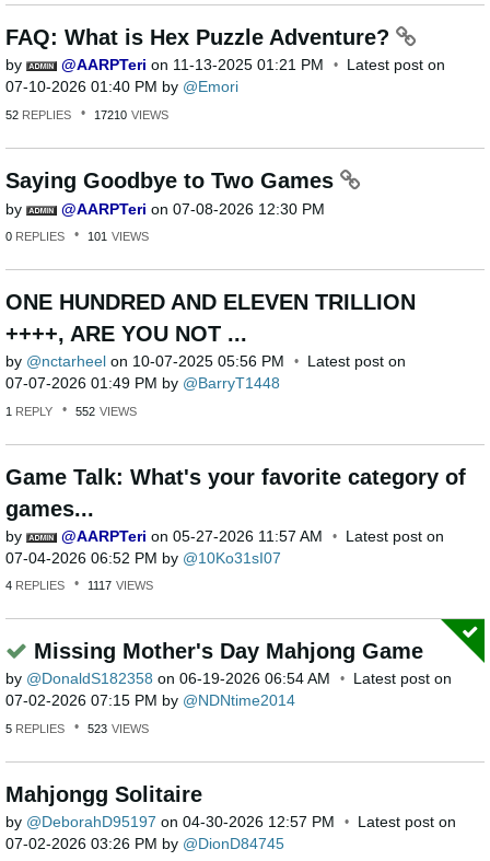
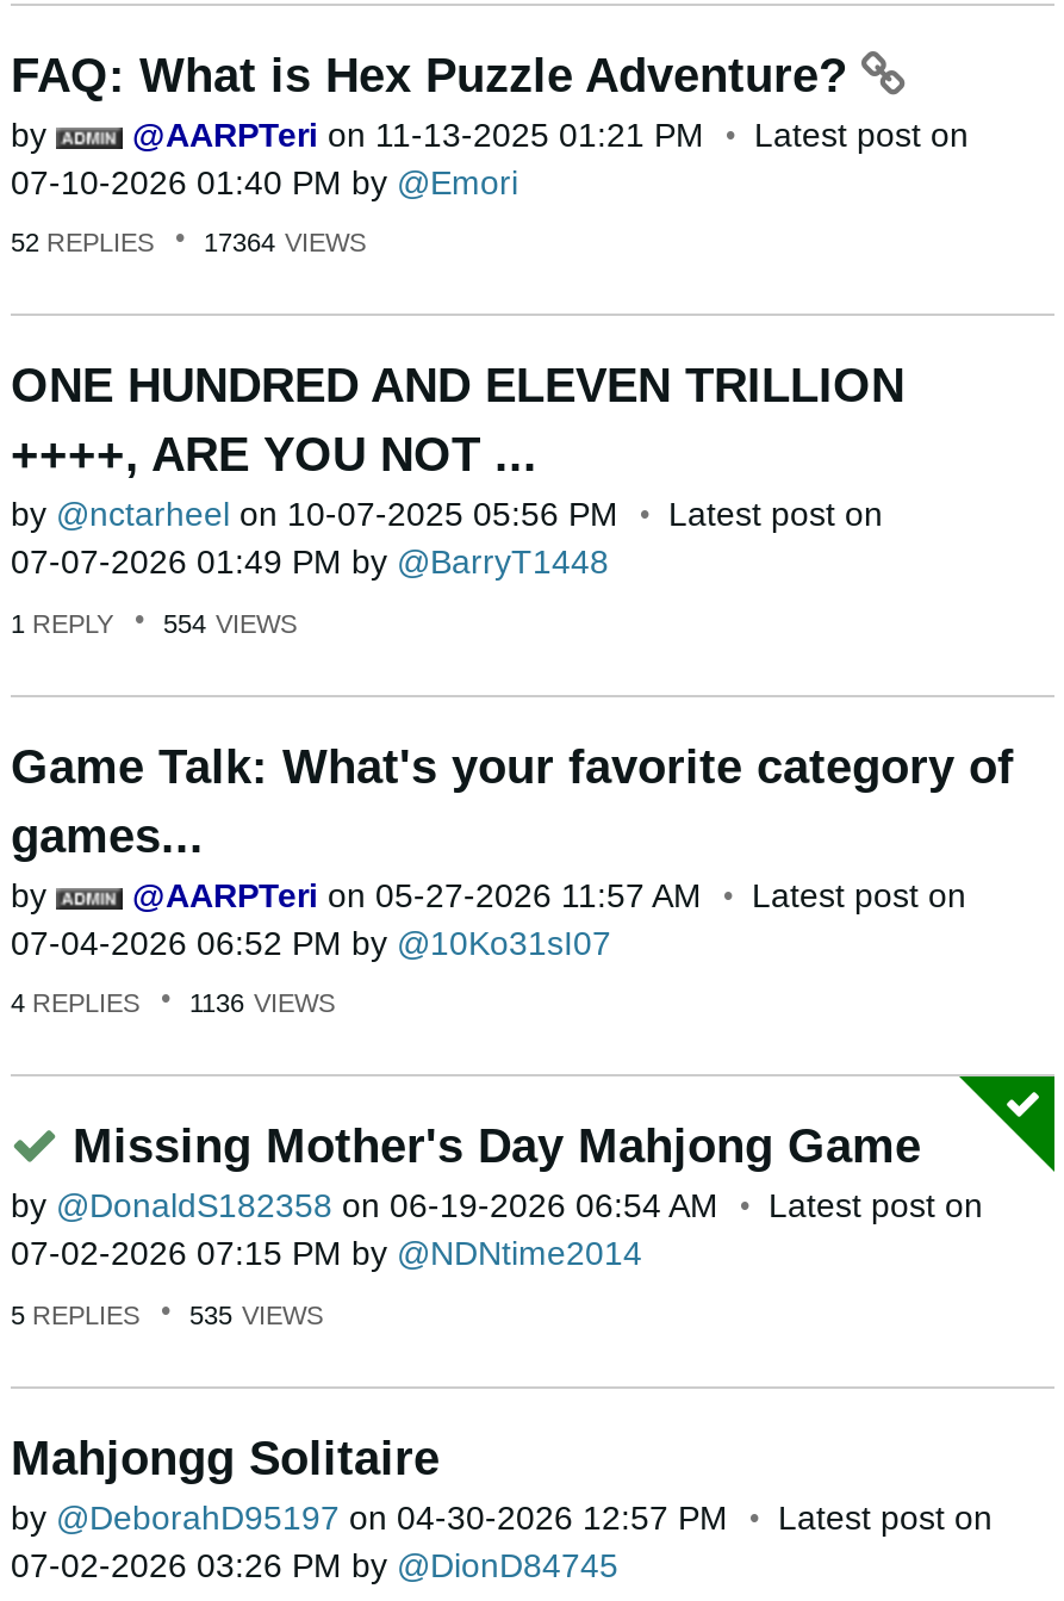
[5,108,340,243] 17210 VIEWS | Saying Goodbye to Two Games | by | AARPTeri on 07-08-2026 12:30 PM | 0 REPLIES | 101 VIEWS -> [204,228,366,257] 17364 VIEWS
[5,404,137,418] 1 REPLY 552 VIEWS -> [11,608,297,637] 1 REPLY 554 VIEWS
[5,579,153,592] 4 REPLIES 1117 VIEWS -> [11,989,335,1017] 4 REPLIES 1136 VIEWS
[5,722,149,735] 5 REPLIES 523 VIEWS -> [11,1300,323,1328] 5 REPLIES 535 VIEWS

